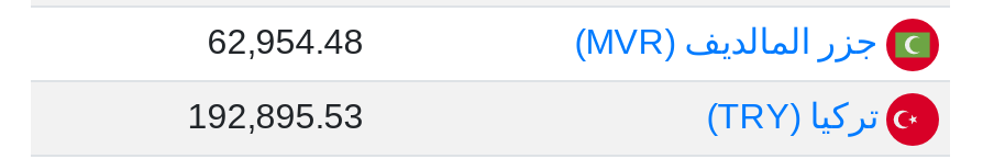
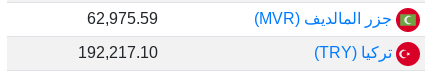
[207,23,363,60] 62,954.48 -> [87,10,158,27] 62,975.59
[187,98,363,135] 192,895.53 -> [78,44,158,61] 192,217.10

